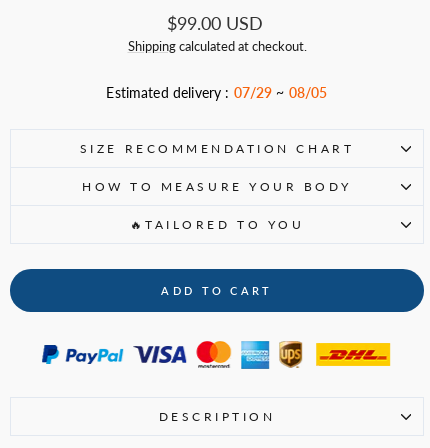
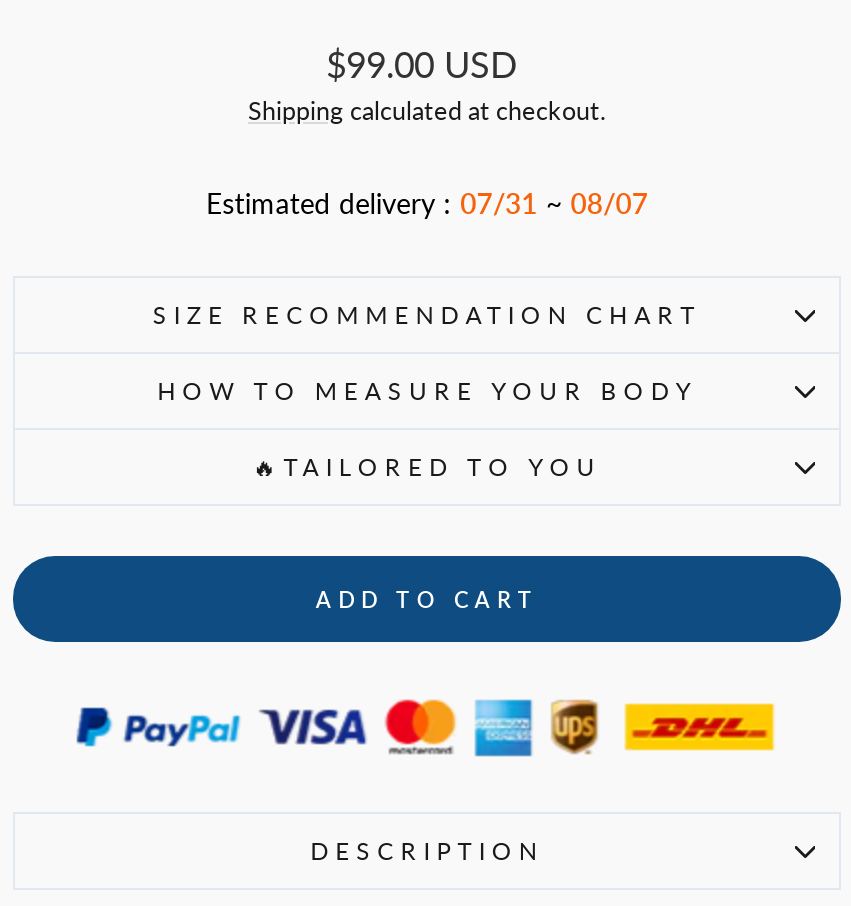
[106,84,327,101] Estimated delivery : 07/29 ~ 08/05 -> [206,186,648,220] Estimated delivery : 07/31 ~ 08/07

